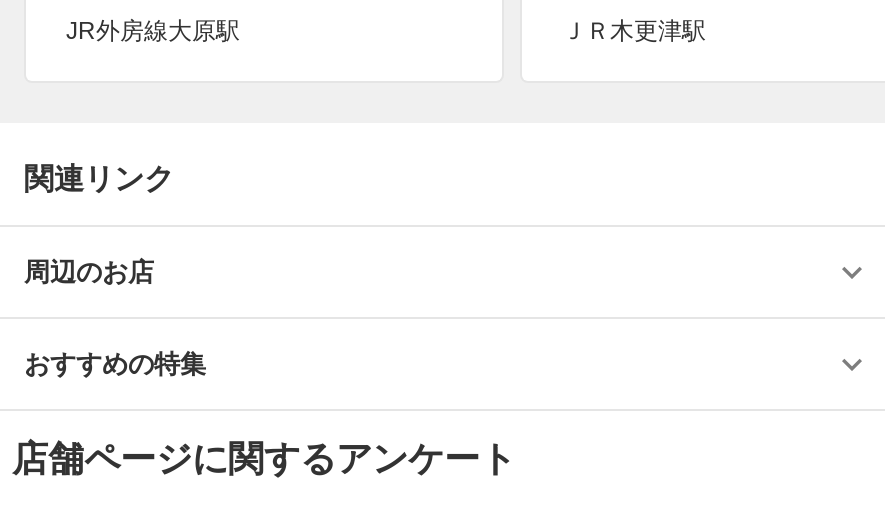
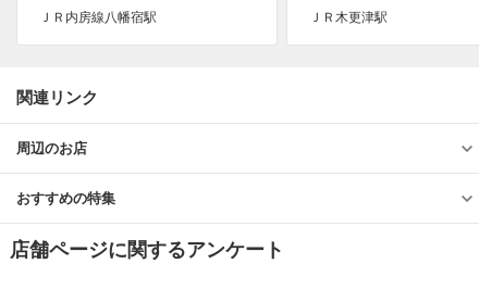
[66,17,240,45] JR外房線大原駅 -> [39,10,157,25] ＪＲ内房線八幡宿駅

